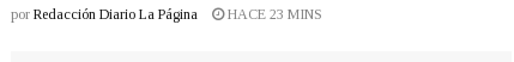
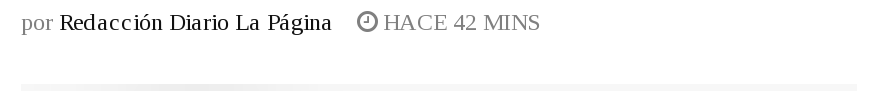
[11,6,322,23] por Redacción Diario La Página HACE 23 MINS -> [21,9,541,37] por Redacción Diario La Página HACE 42 MINS

